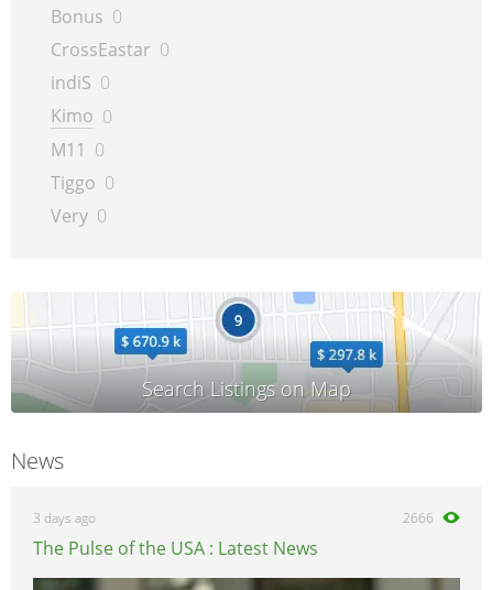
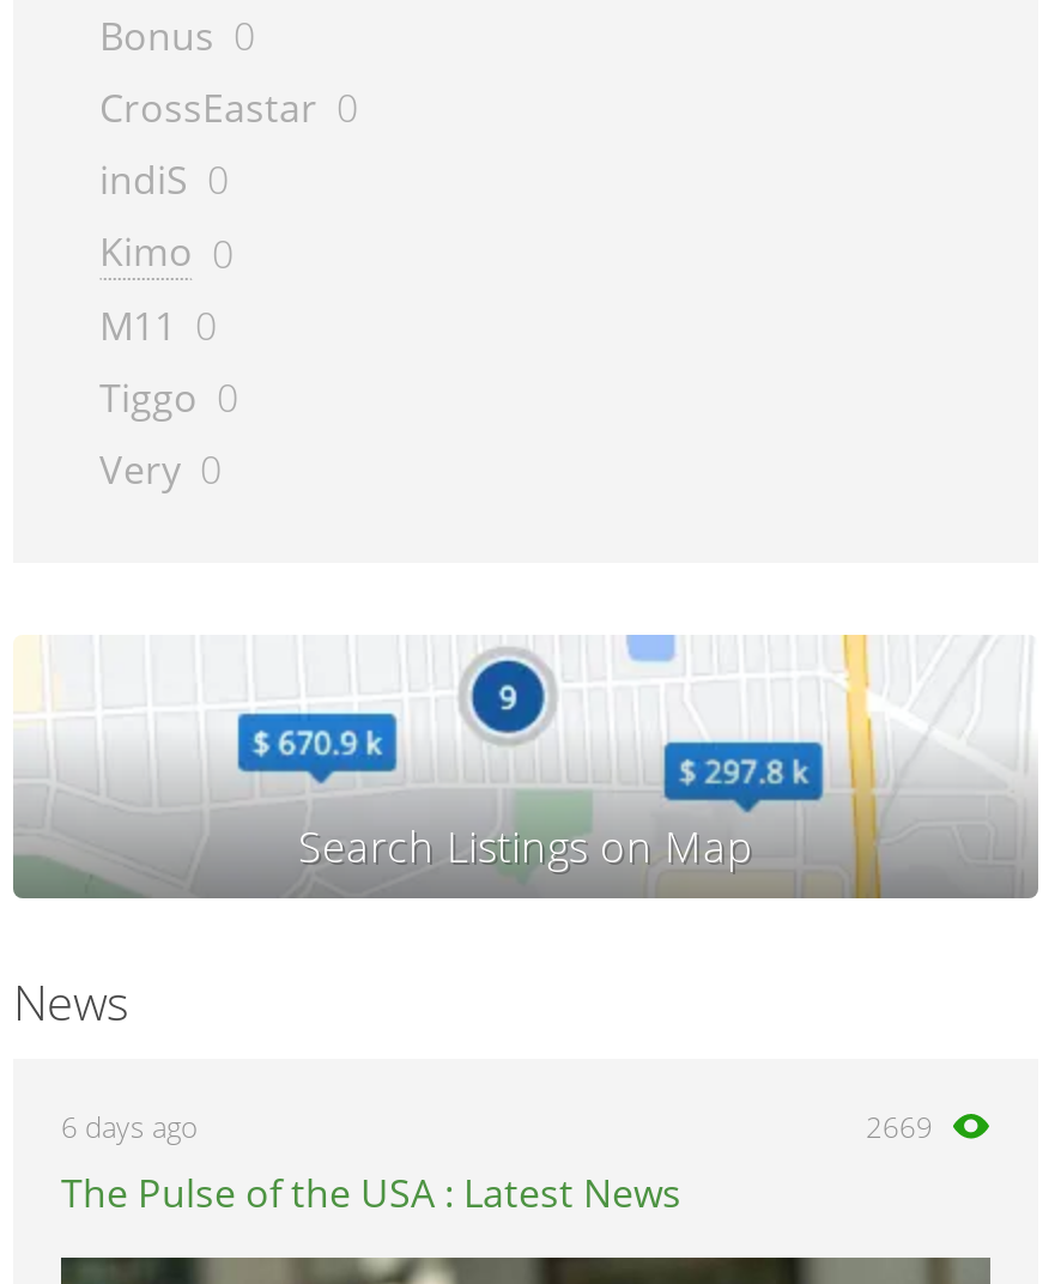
[33,509,96,527] 3 days ago -> [61,1107,198,1147] 6 days ago
[403,509,434,527] 2666 -> [866,1107,933,1147] 2669

